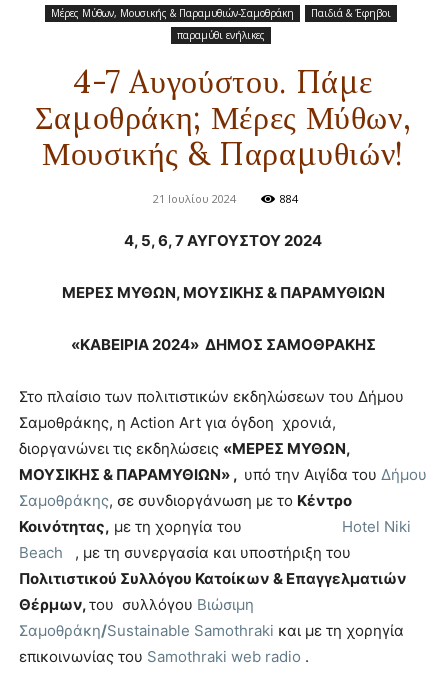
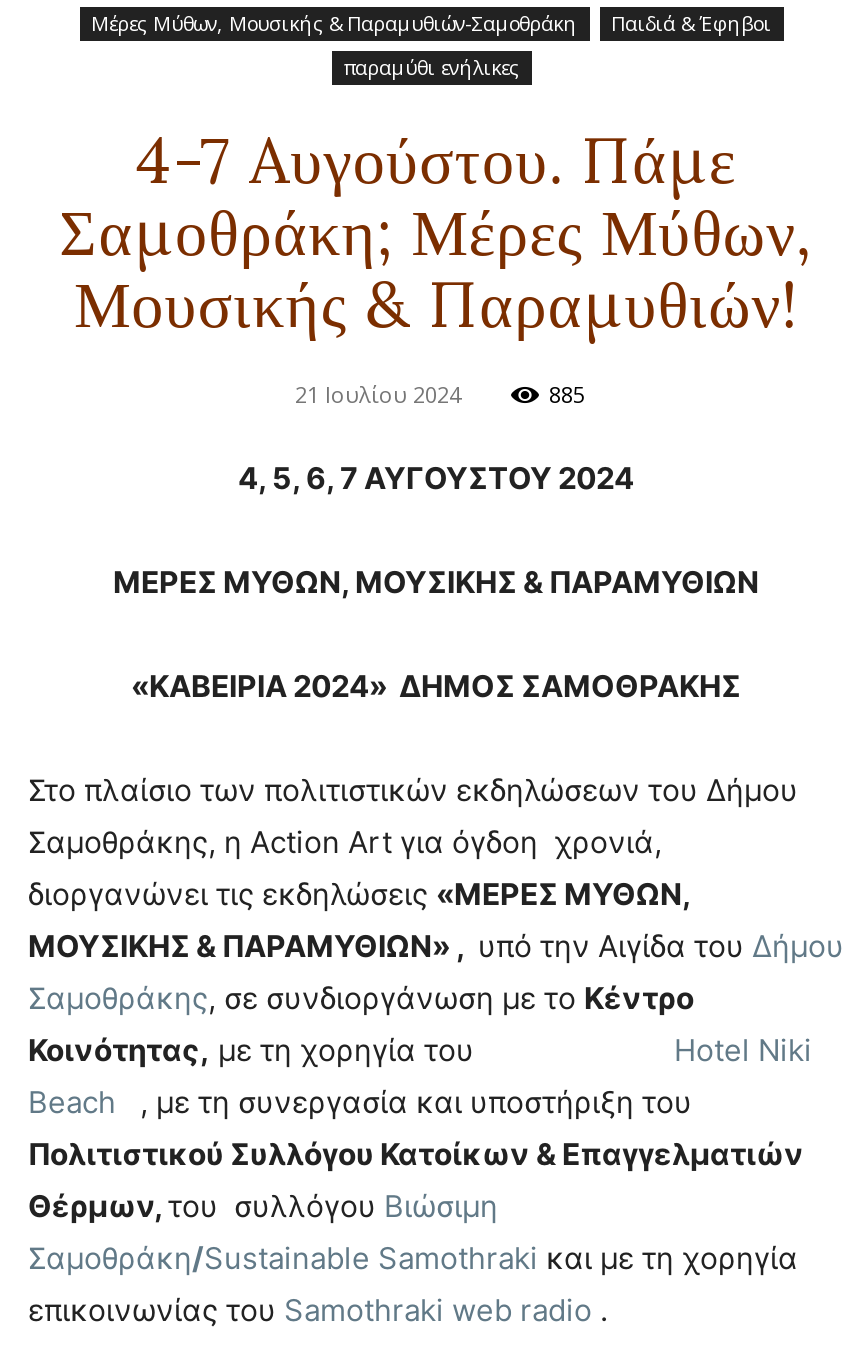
[279,191,297,206] 884 -> [549,379,585,409] 885

